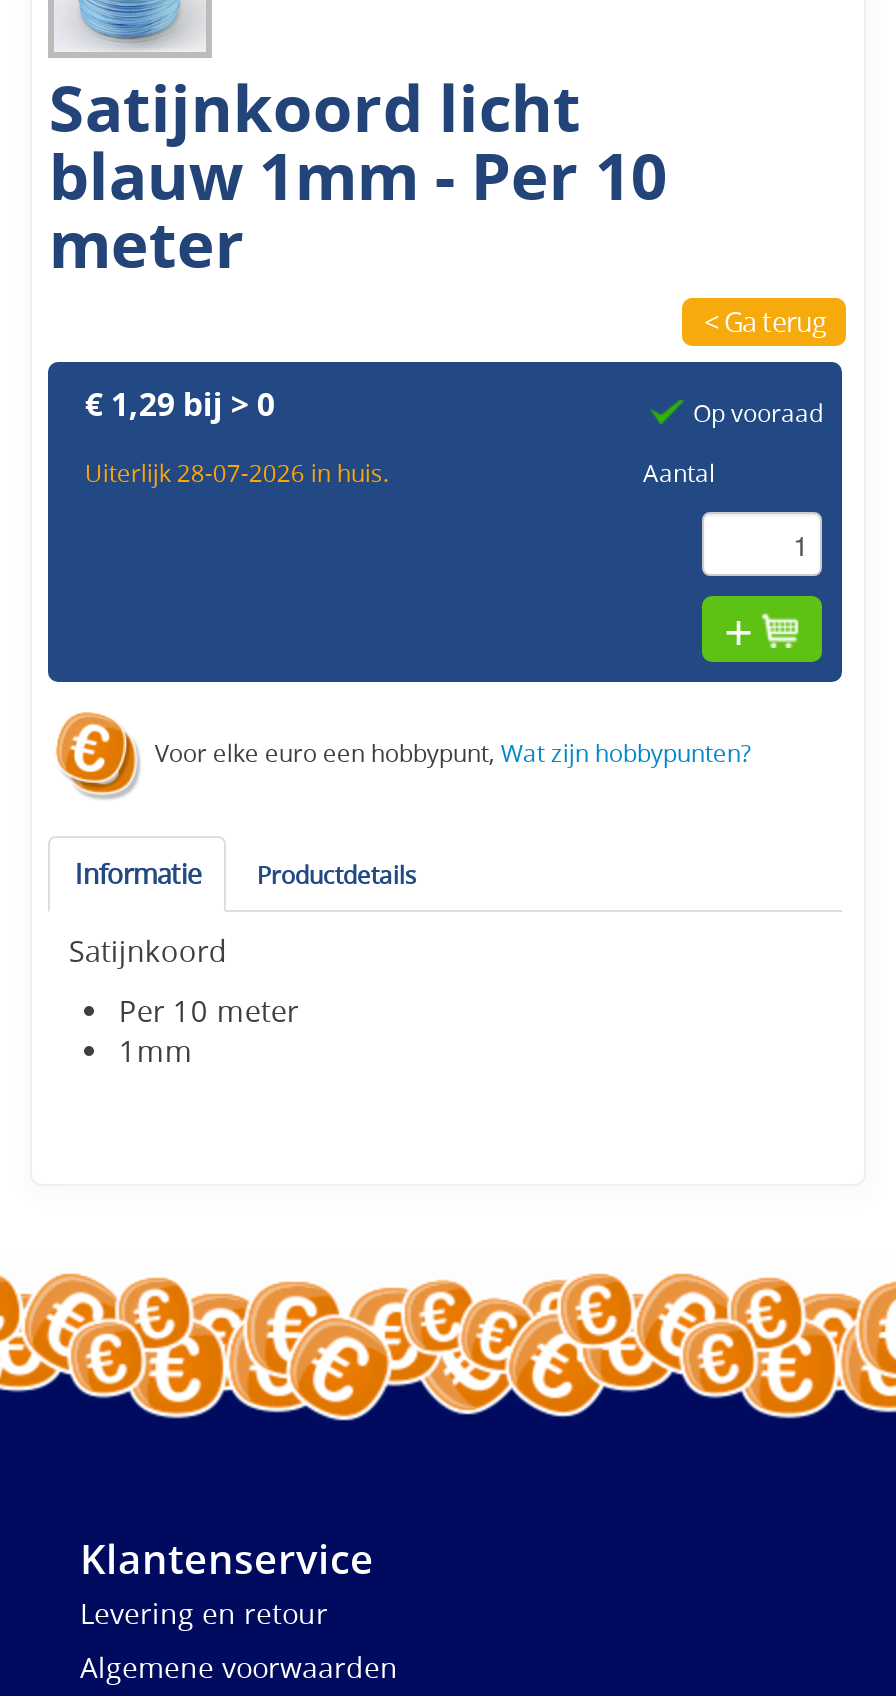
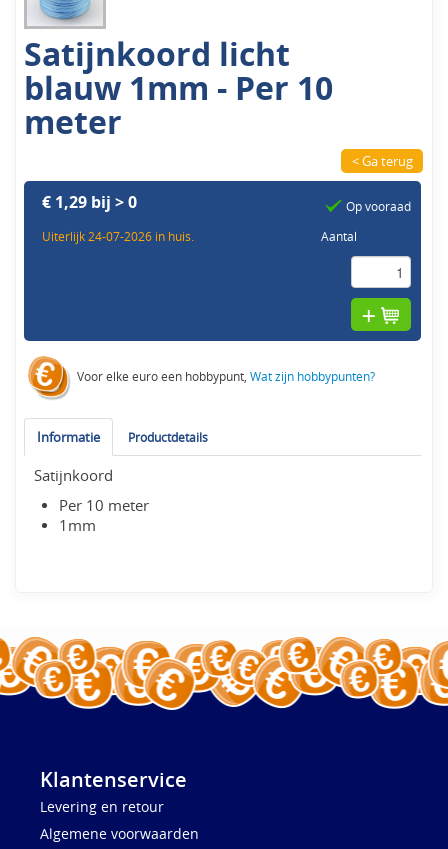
[85,456,389,488] Uiterlijk 28-07-2026 in huis. -> [42,228,194,244] Uiterlijk 24-07-2026 in huis.

